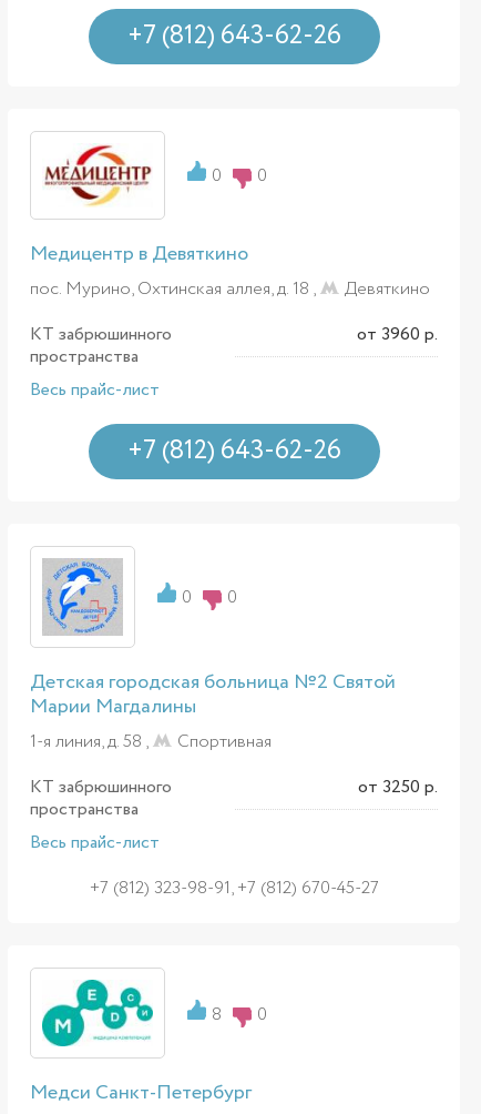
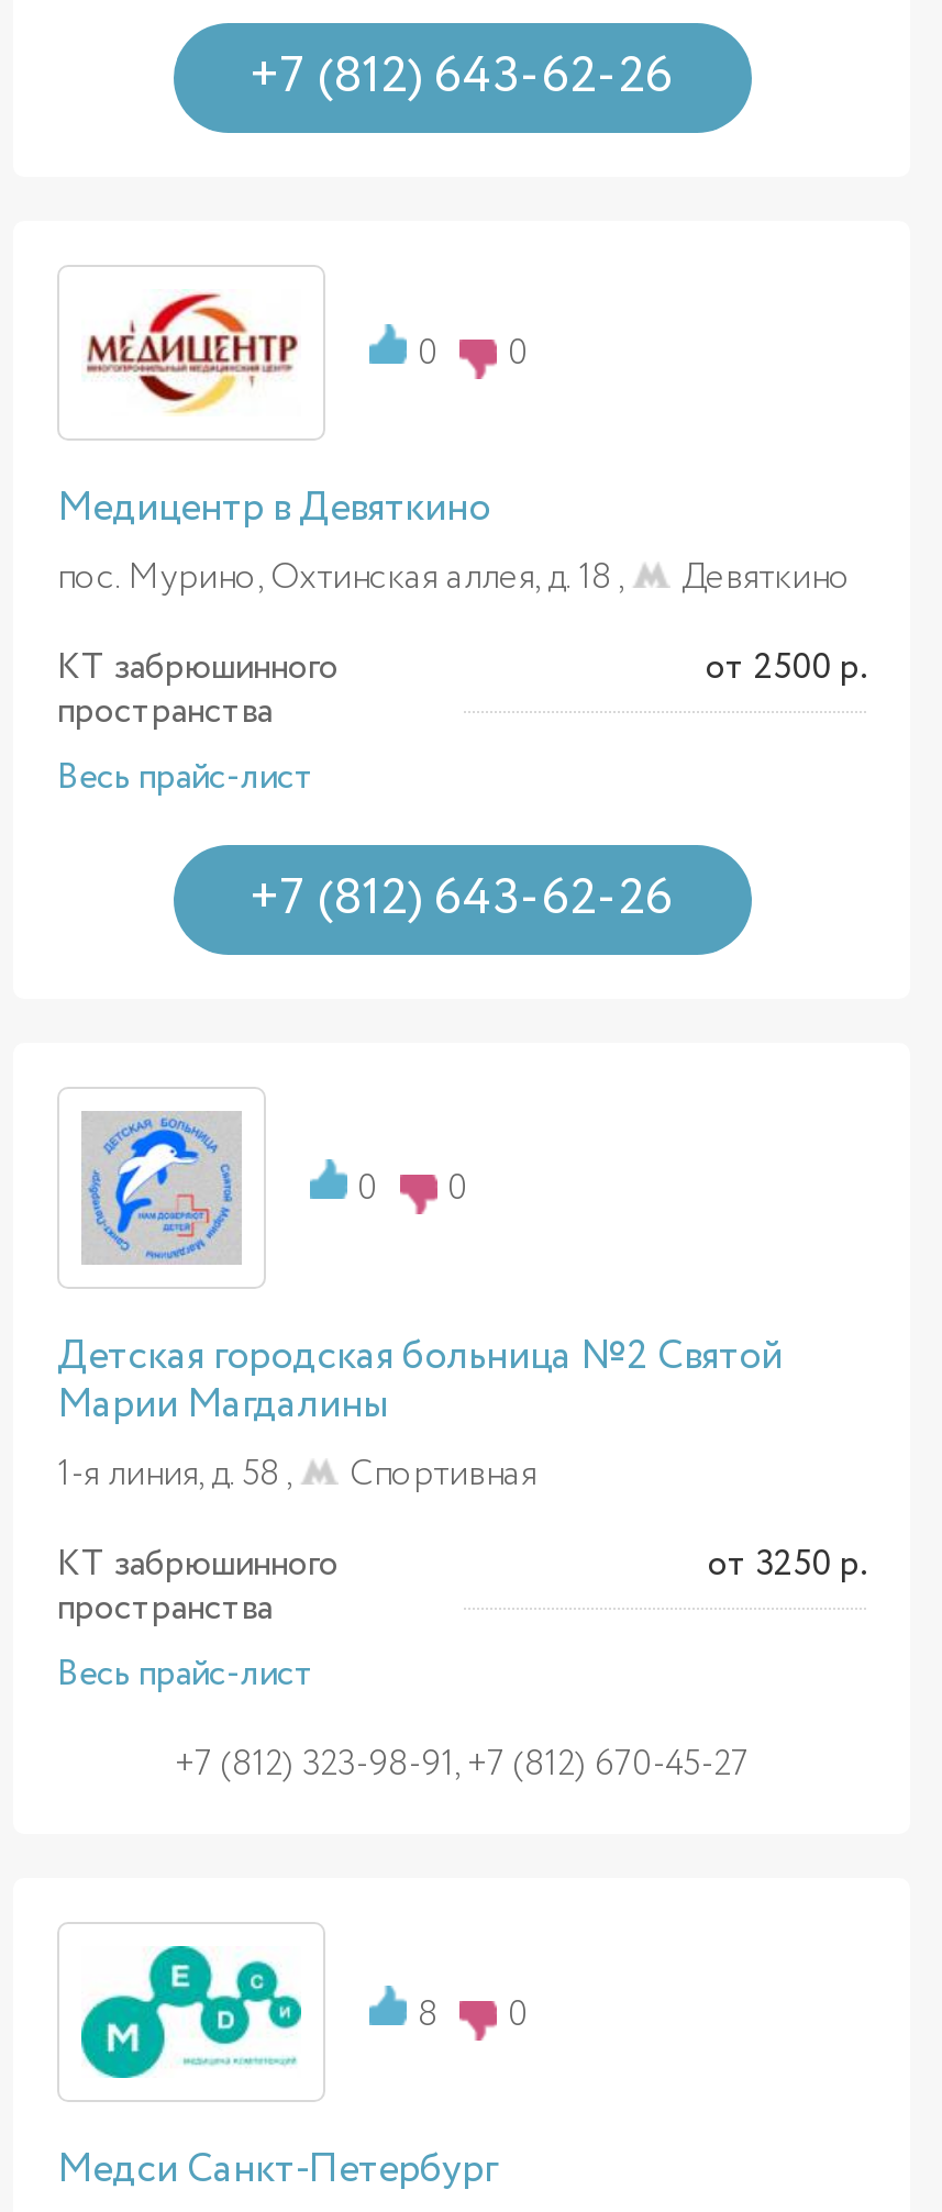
[357,322,438,347] от 3960 р. -> [706,643,866,693] от 2500 р.

